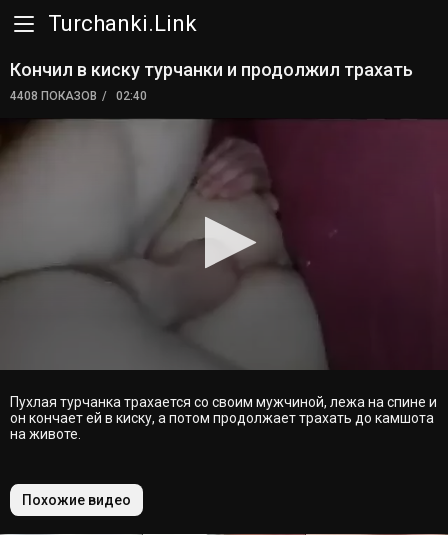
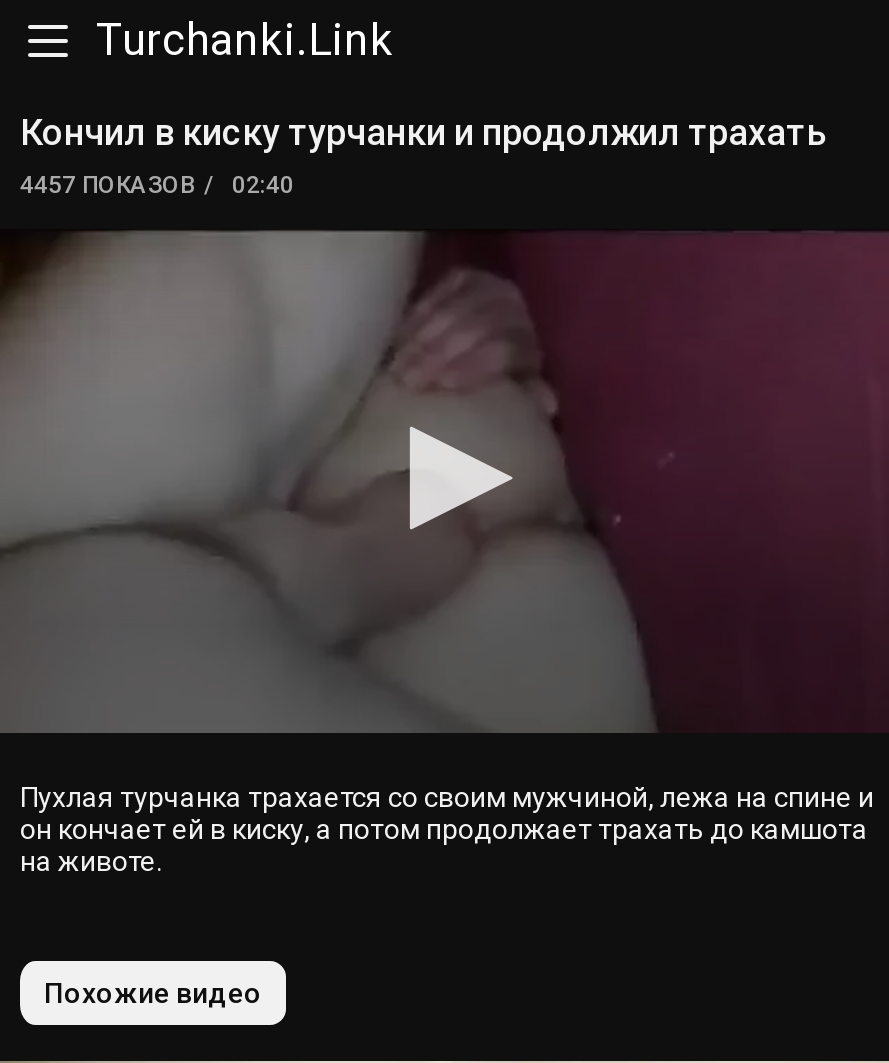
[10,89,147,103] 4408 ПОКАЗОВ 02:40 -> [20,171,294,199] 4457 ПОКАЗОВ 02:40

